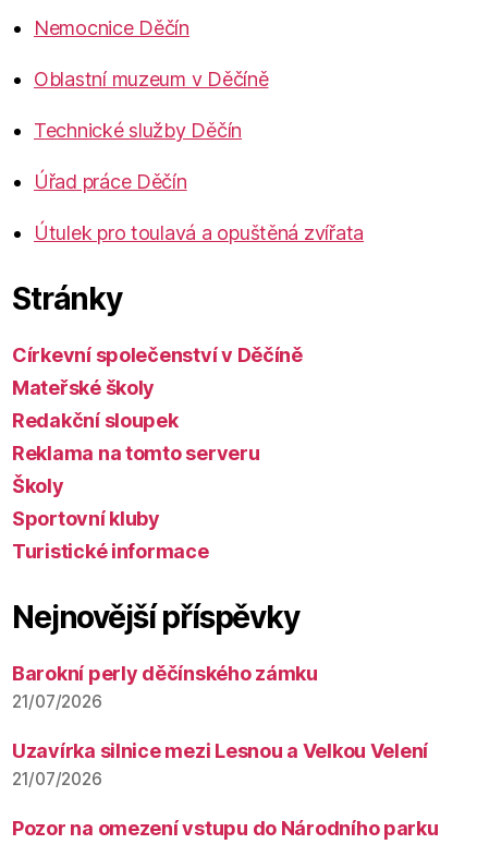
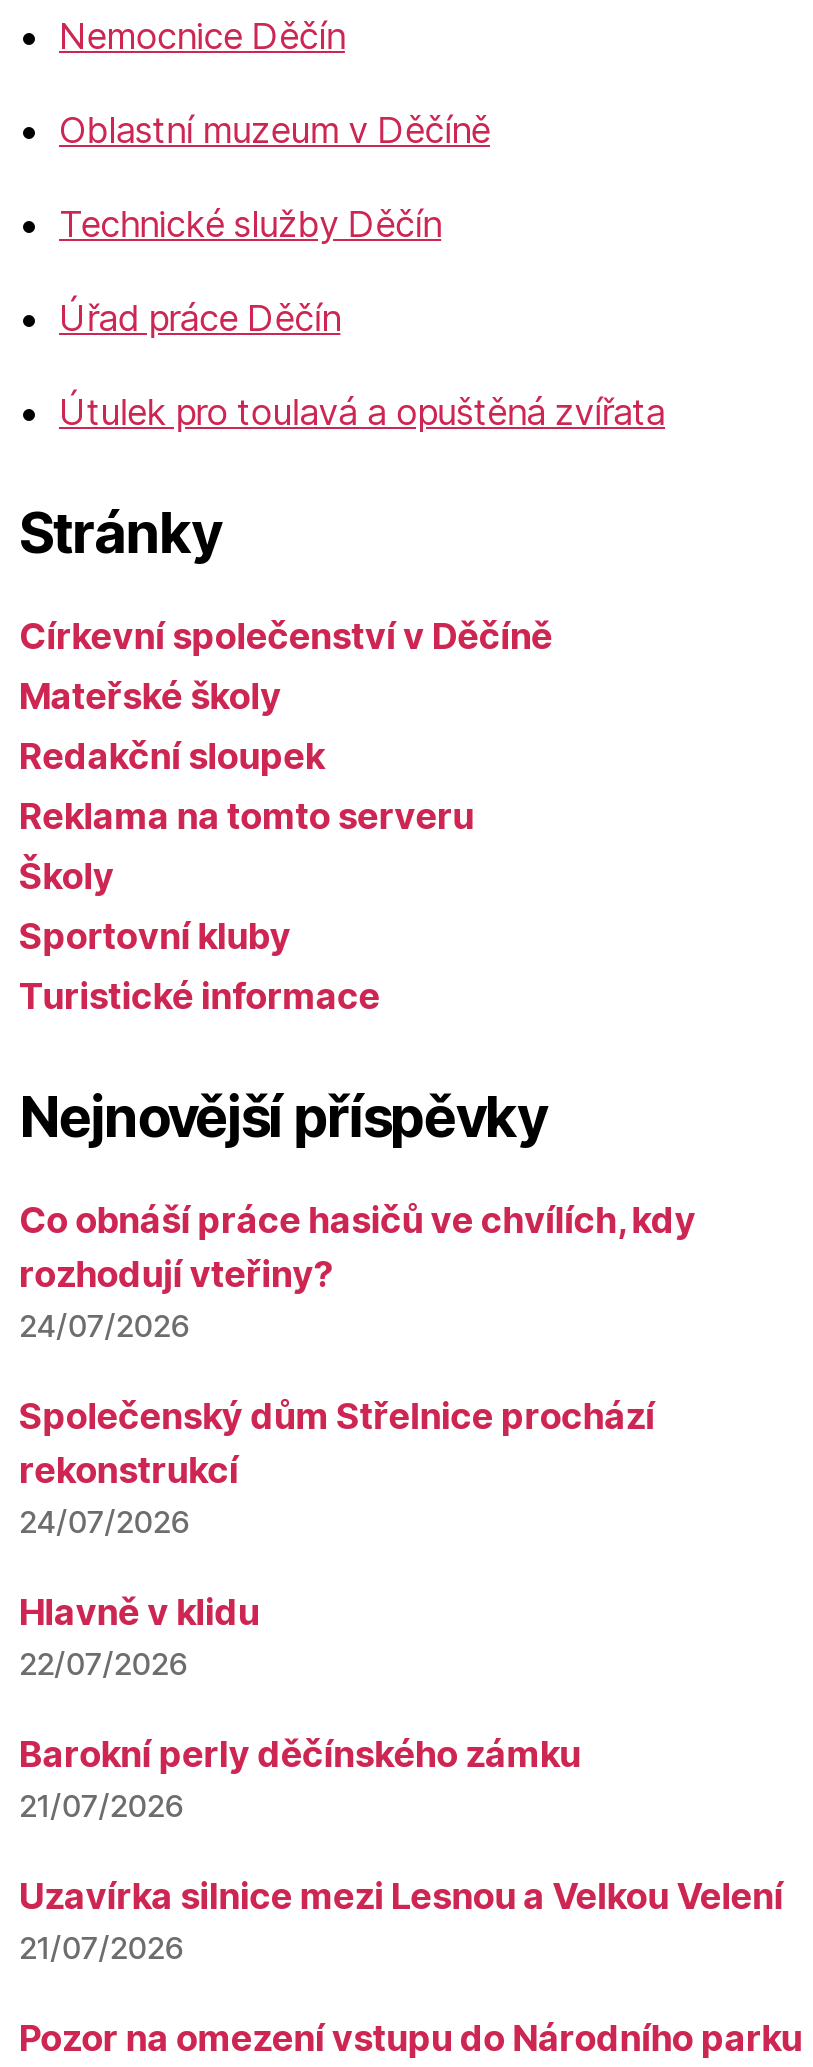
none -> [19,1198,696,1682] Co obnáší práce hasičů ve chvílích, kdy | rozhodují vteřiny? | 24/07/2026 | Společenský dům Střelnice prochází | rekonstrukcí | 24/07/2026 | Hlavně v klidu | 22/07/2026

